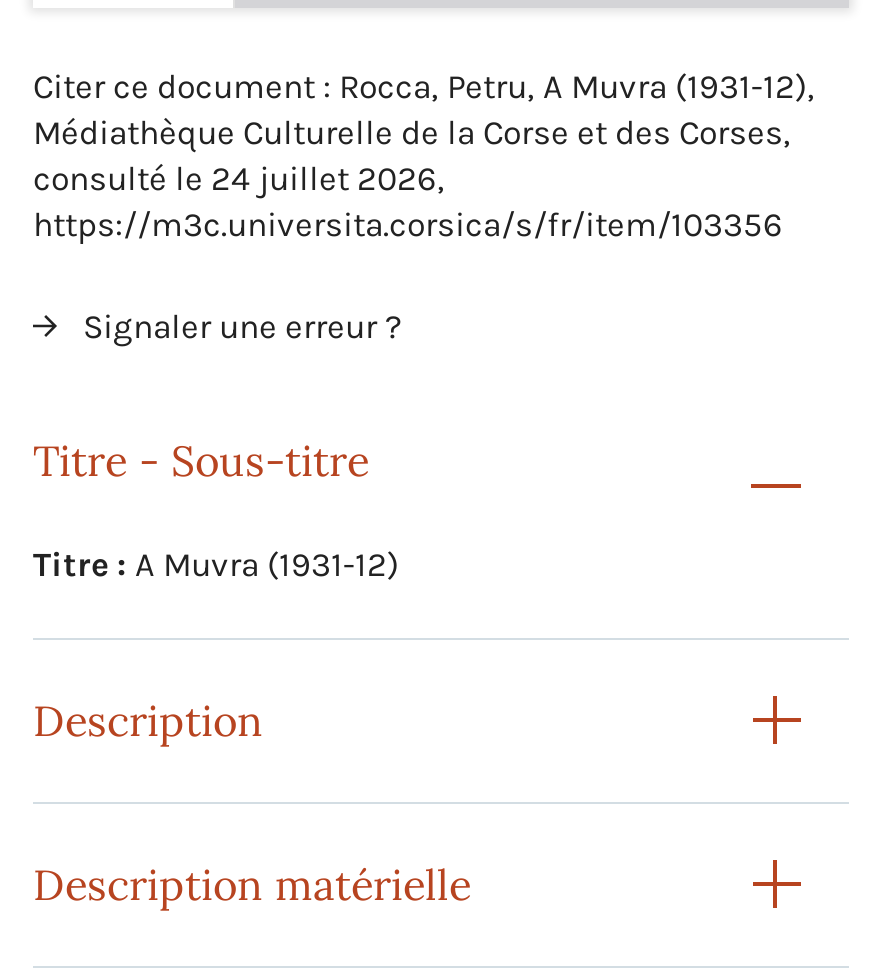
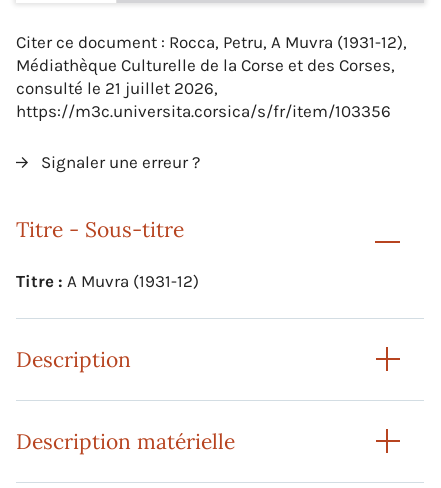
[33,158,445,198] consulté le 24 juillet 2026, -> [16,78,218,98] consulté le 21 juillet 2026,

